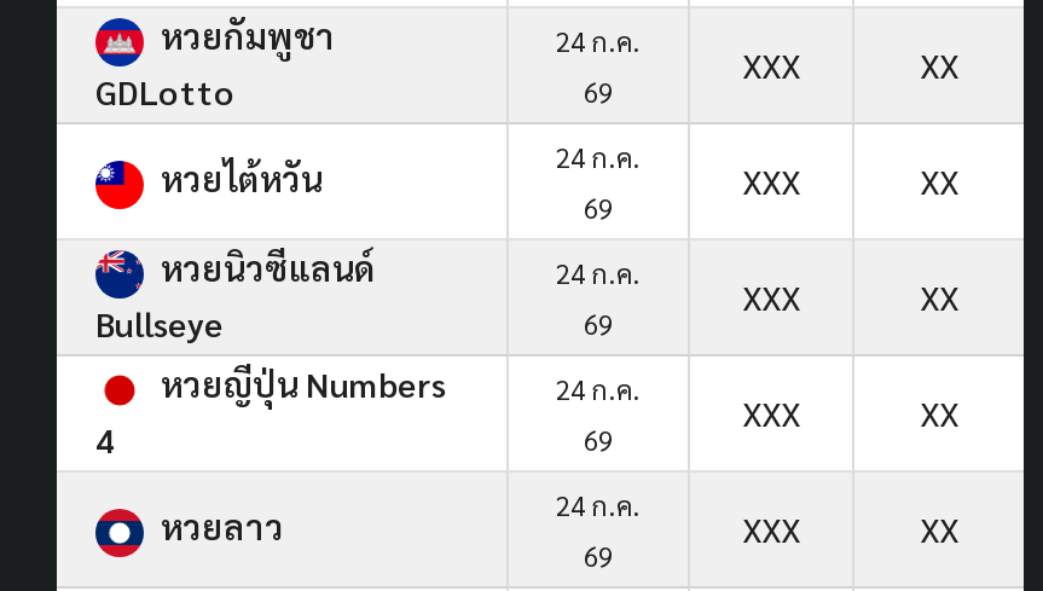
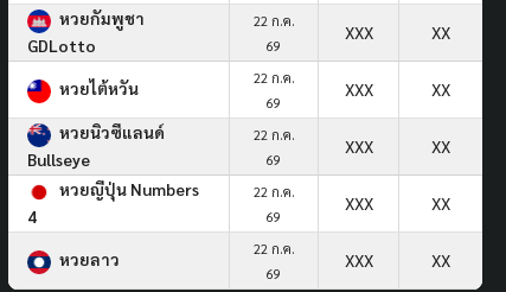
[556,22,641,59] 24 ก.ค. -> [253,12,294,29] 22 ก.ค.
[556,139,641,175] 24 ก.ค. -> [253,69,294,86] 22 ก.ค.
[556,255,641,291] 24 ก.ค. -> [253,126,294,143] 22 ก.ค.
[556,371,641,407] 24 ก.ค. -> [253,183,294,200] 22 ก.ค.
[556,487,641,523] 24 ก.ค. -> [253,240,294,257] 22 ก.ค.

